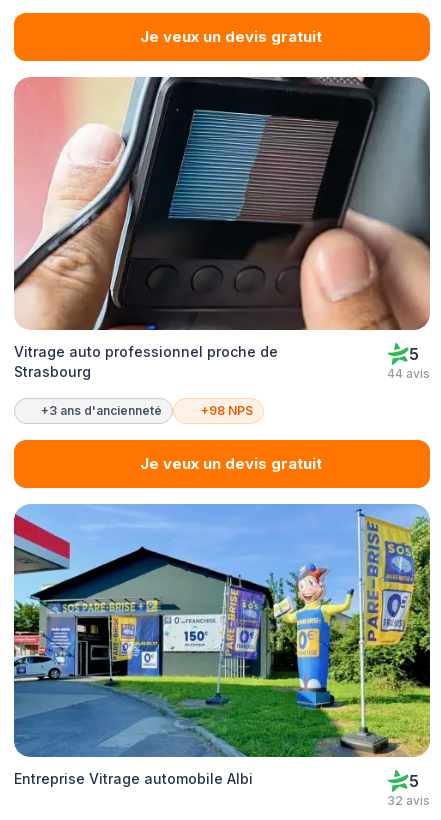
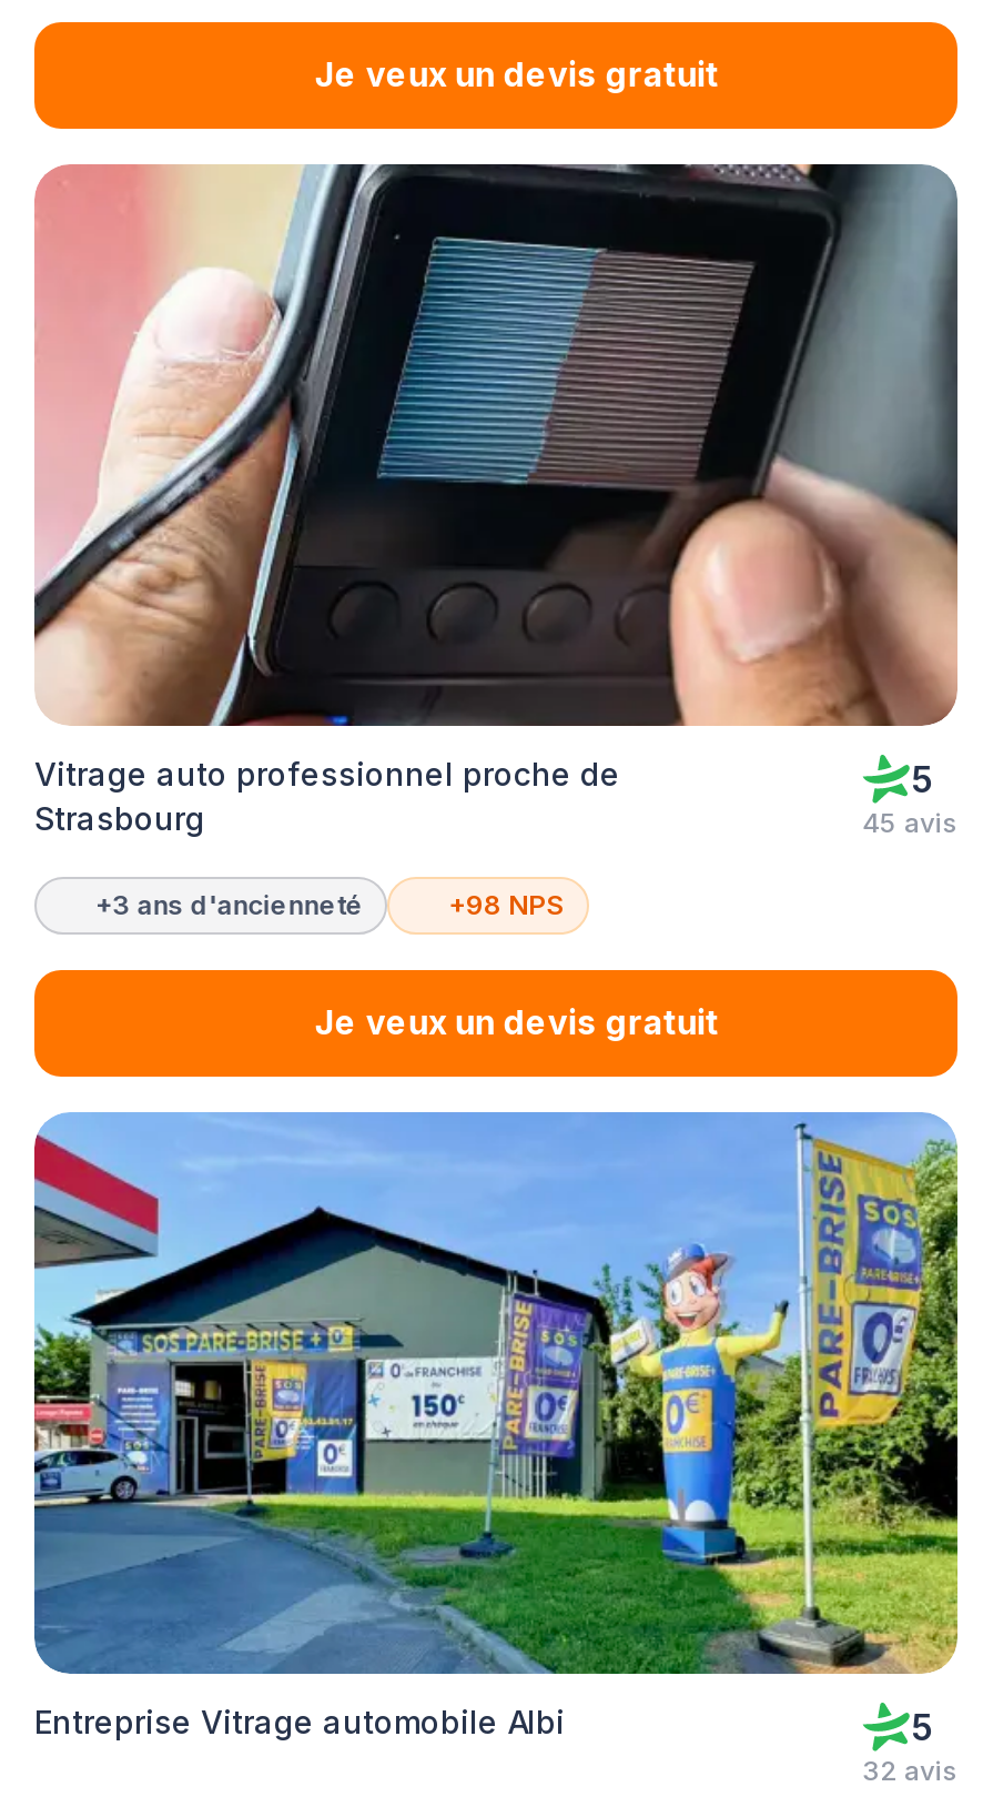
[387,366,430,381] 44 avis -> [862,806,957,839] 45 avis

